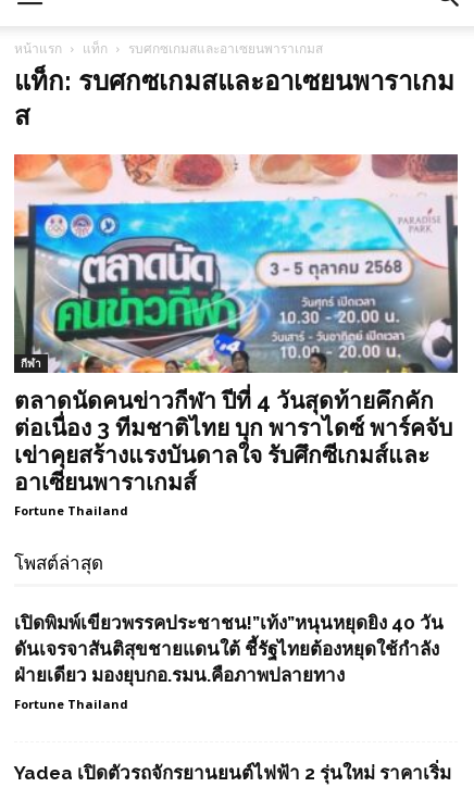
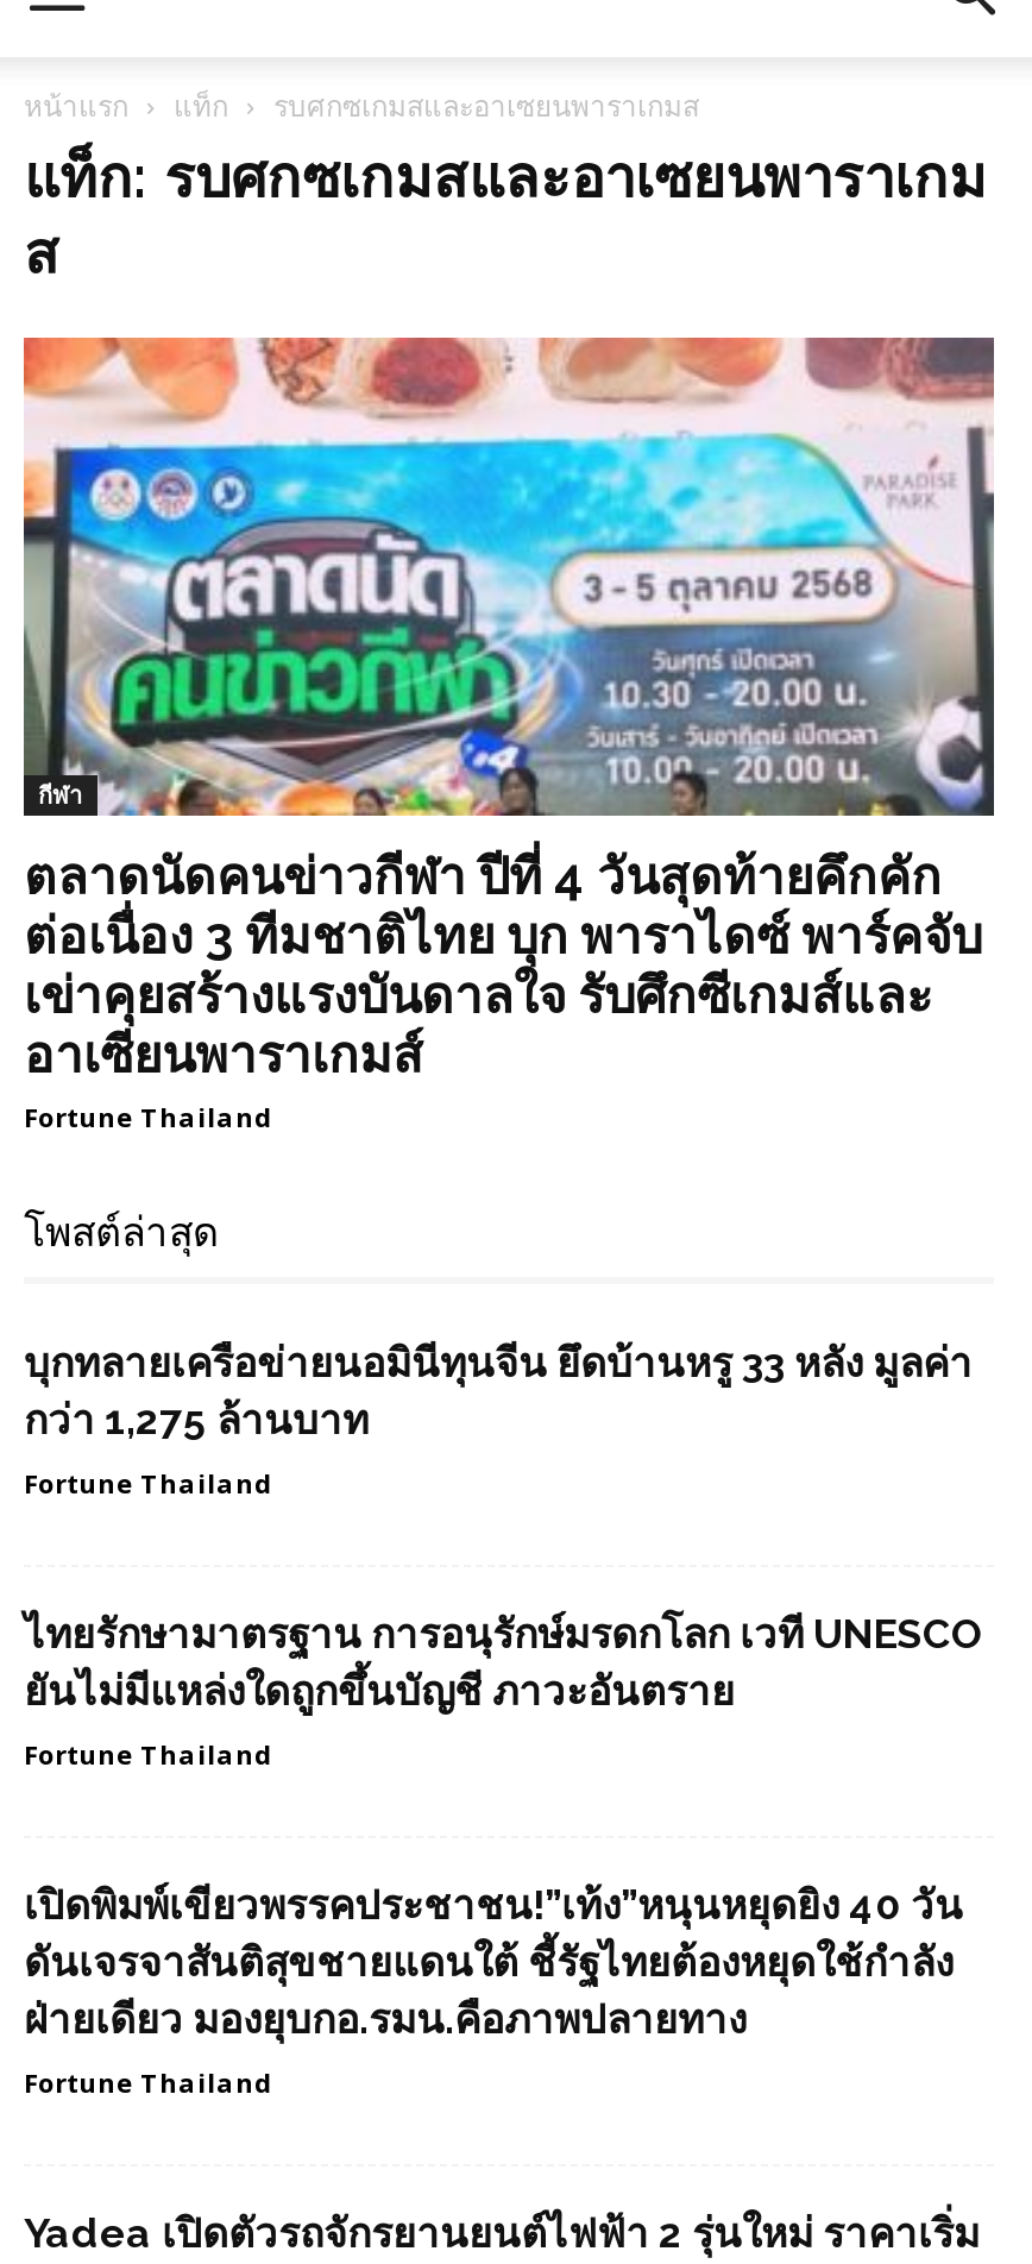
none -> [24,1340,984,1773] บุกทลายเครือข่ายนอมินีทุนจีน ยึดบ้านหรู 33 หลัง มูลค่า | กว่า 1,275 ล้านบาท | Fortune Thailand | ไทยรักษามาตรฐาน การอนุรักษ์มรดกโลก เวที UNESCO | ยันไม่มีแหล่งใดถูกขึ้นบัญชี ภาวะอันตราย | Fortune Thailand

